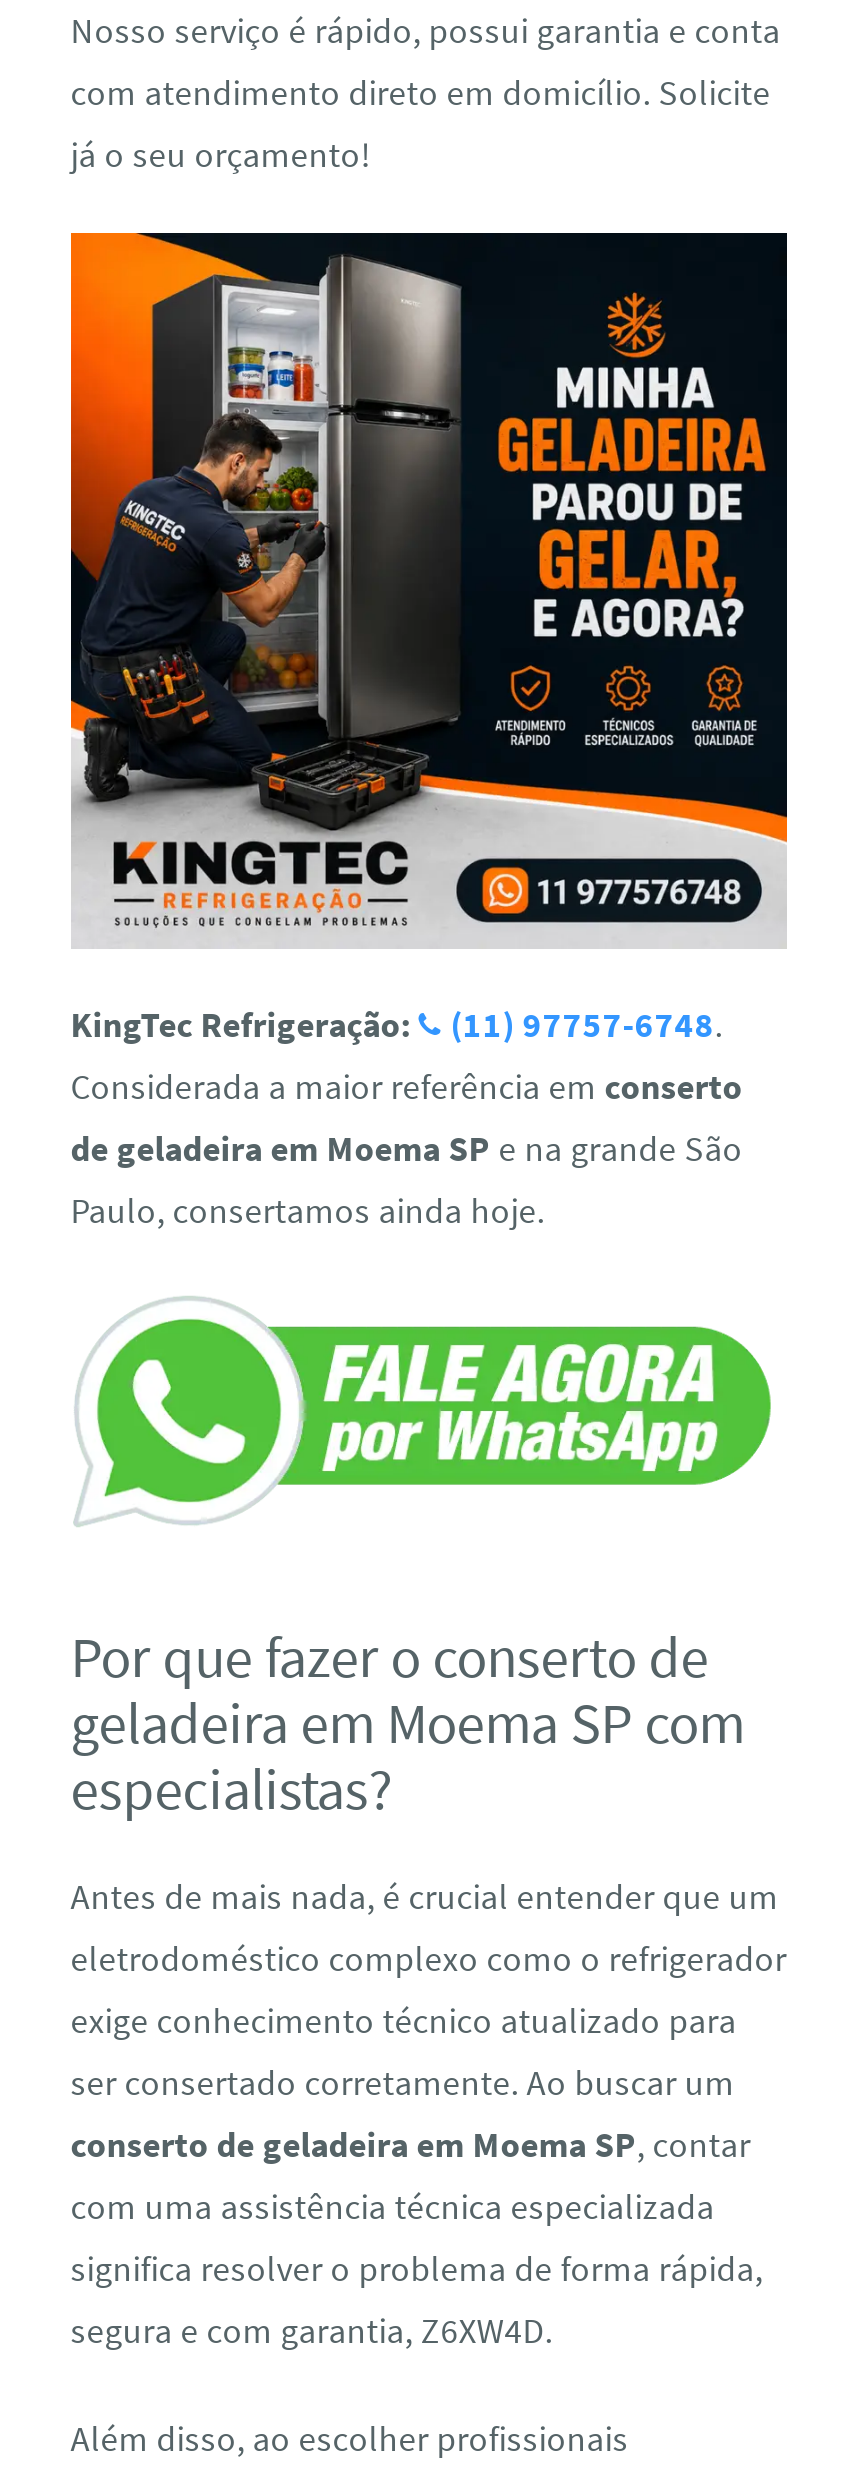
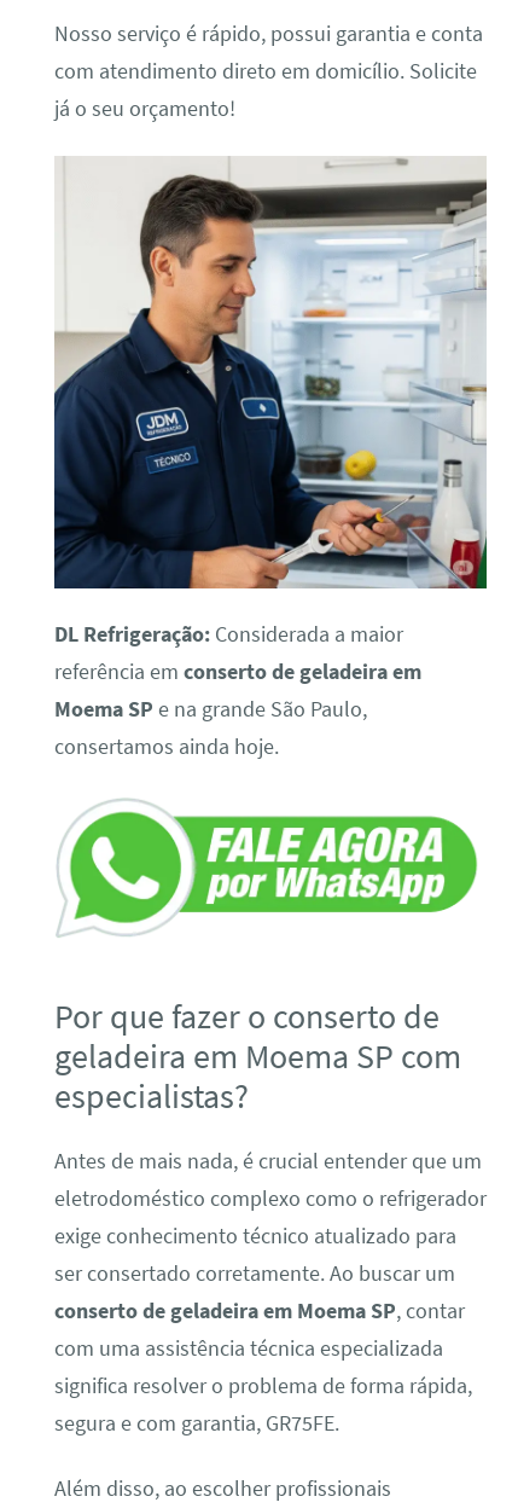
[69,231,789,1232] [image] | KingTec Refrigeração: | (11) 97757-6748. | Considerada a maior referência em conserto | de geladeira em Moema SP e na grande São | Paulo, consertamos ainda hoje. -> [53,156,488,759] [image] | DL Refrigeração: Considerada a maior | referência em conserto de geladeira em | Moema SP e na grande São Paulo, | consertamos ainda hoje.
[71,2310,553,2354] segura e com garantia, Z6XW4D. -> [54,1411,339,1437] segura e com garantia, GR75FE.

